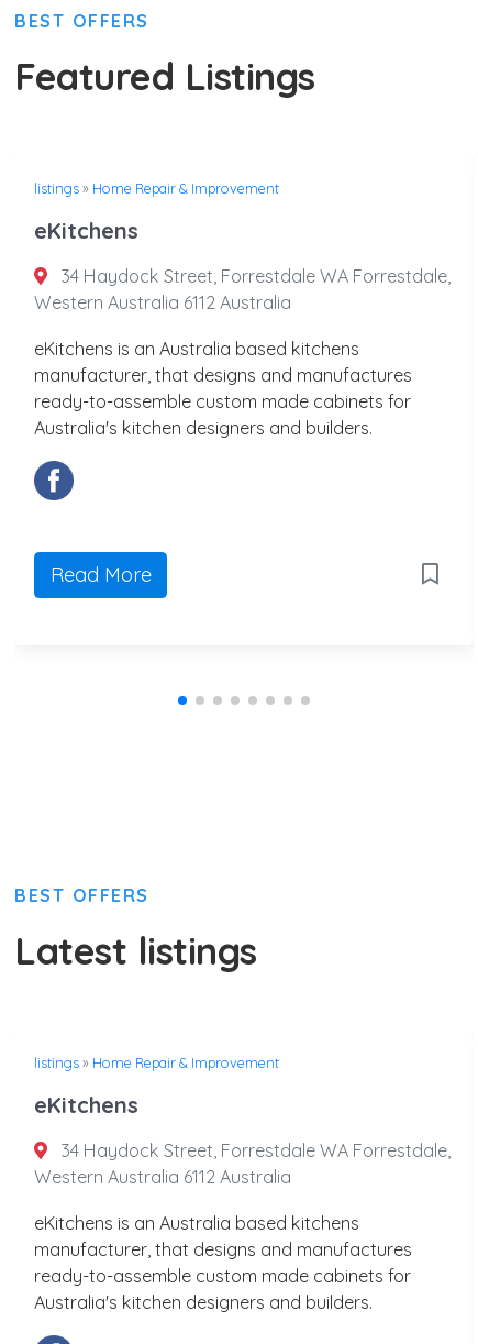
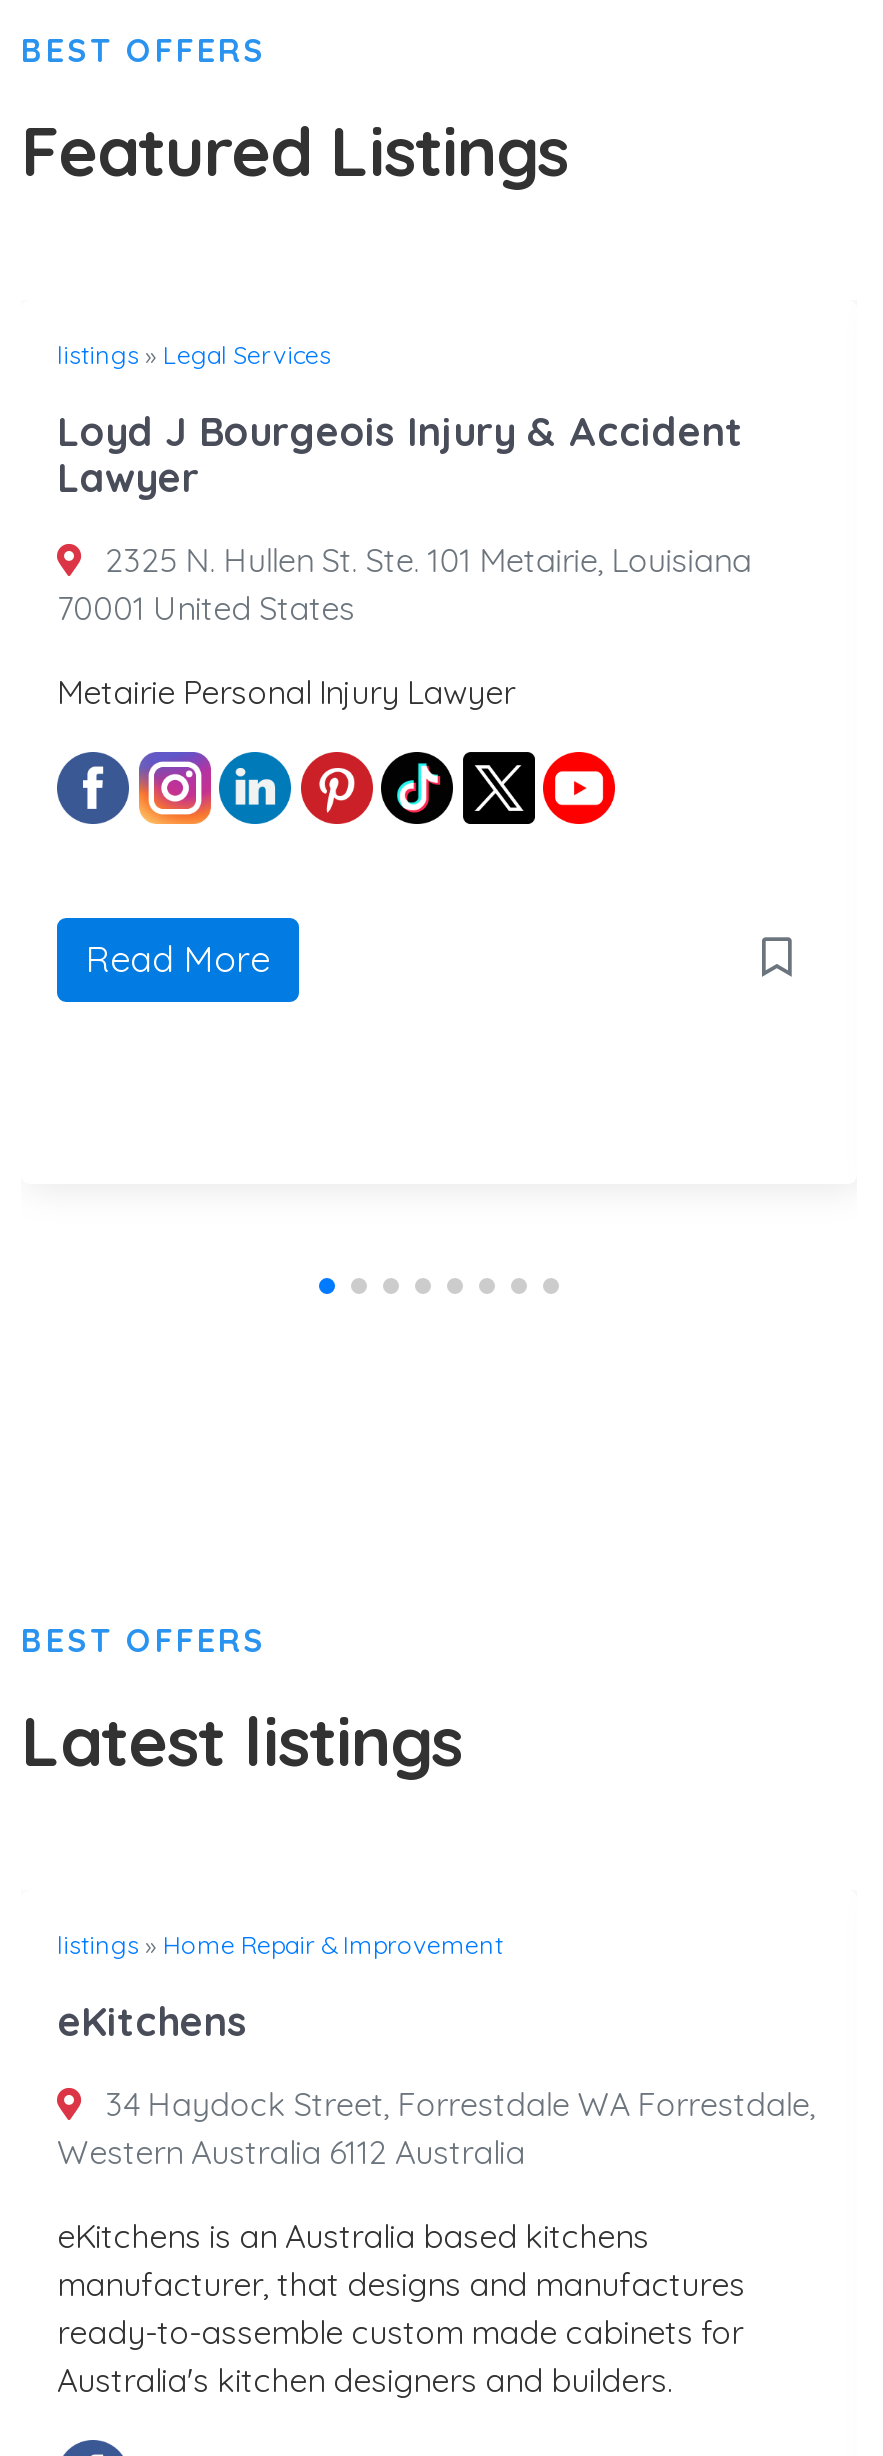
[34,179,279,197] listings» Home Repair & Improvement -> [57,338,331,370] listings» Legal Services
[34,217,138,244] eKitchens -> [57,406,743,502] Loyd J Bourgeois Injury & Accident | Lawyer
[34,265,451,314] 34 Haydock Street, Forrestdale WA Forrestdale, | Western Australia 6112 Australia -> [57,540,751,628] 2325 N. Hullen St. Ste. 101 Metairie, Louisiana | 70001 United States
[34,338,412,439] eKitchens is an Australia based kitchens | manufacturer, that designs and manufactures | ready-to-assemble custom made cabinets for | Australia's kitchen designers and builders. -> [57,672,515,712] Metairie Personal Injury Lawyer
moved [50,562,151,588] -> [86,937,270,983]: Read More

